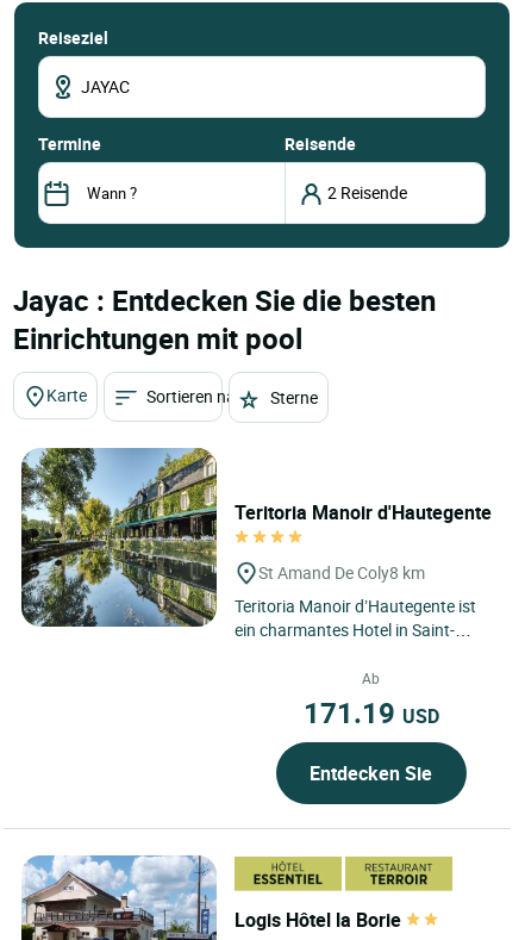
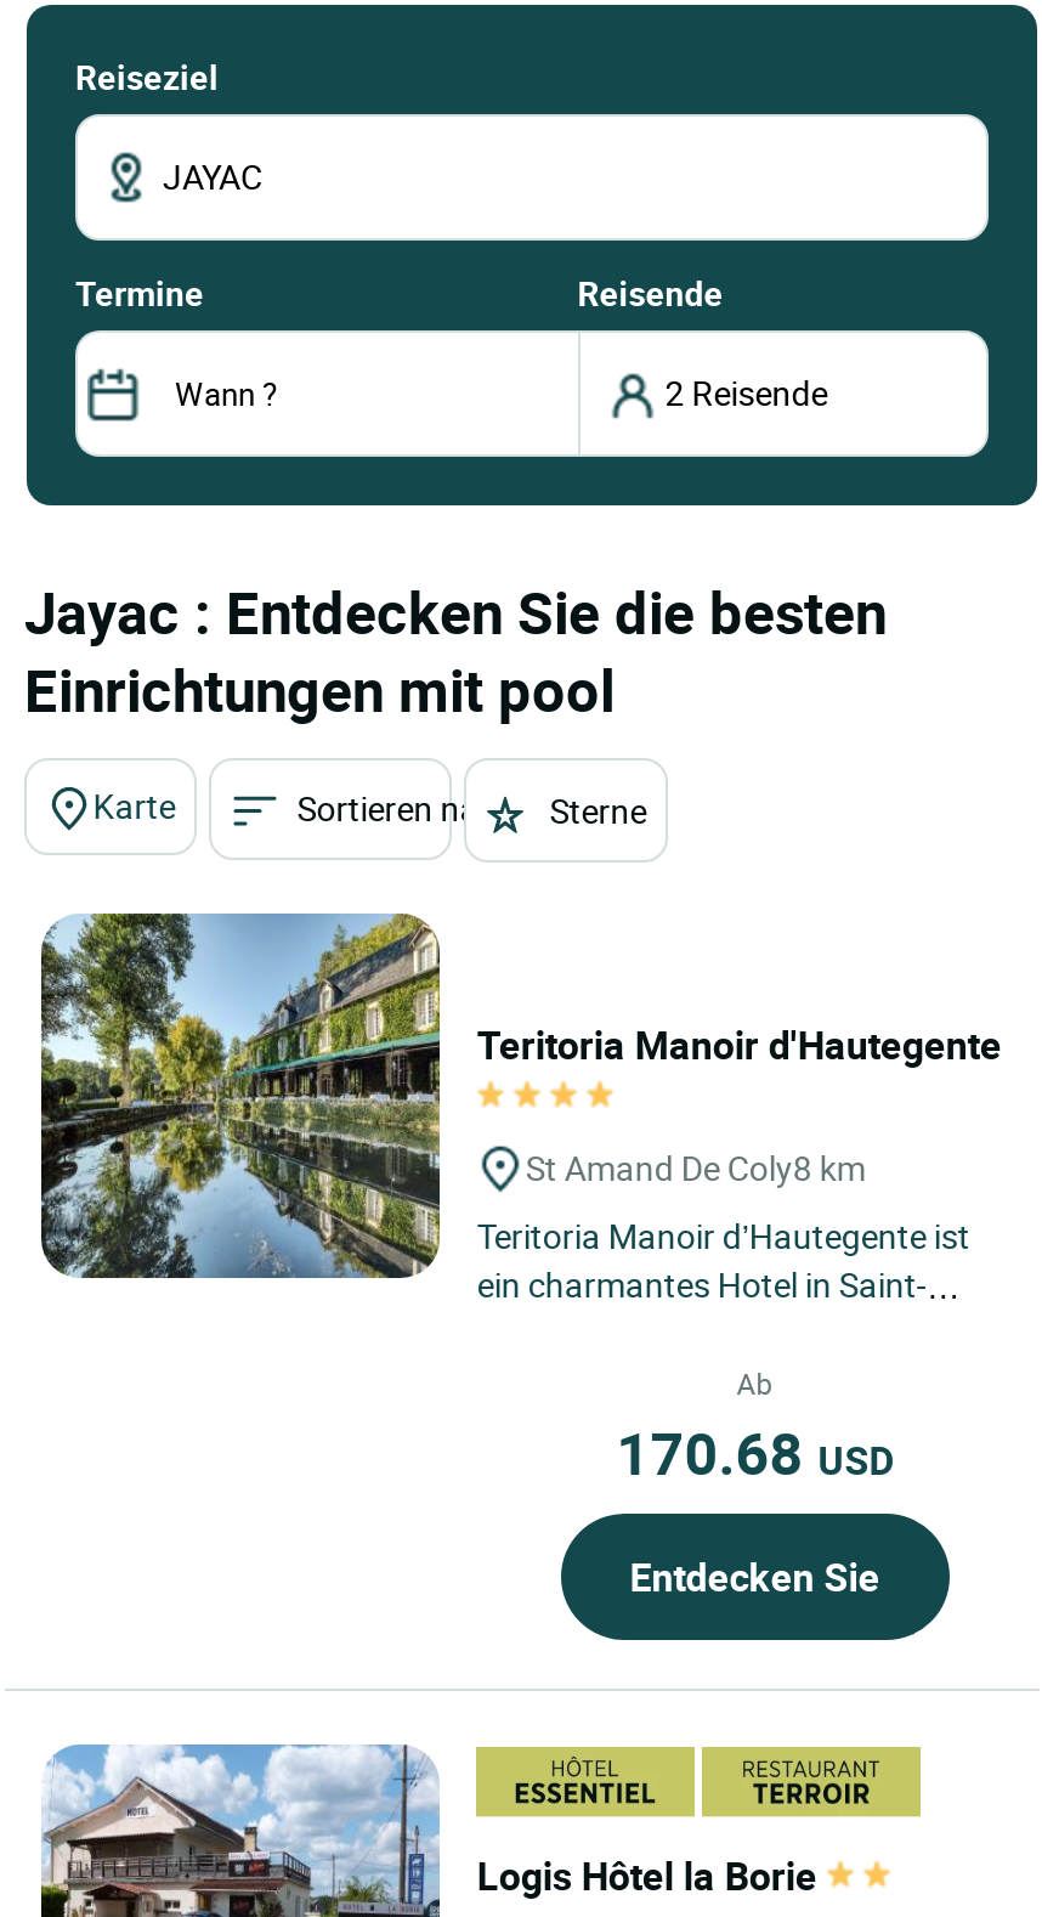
[303,694,439,732] 171.19 USD -> [616,1415,893,1493] 170.68 USD

